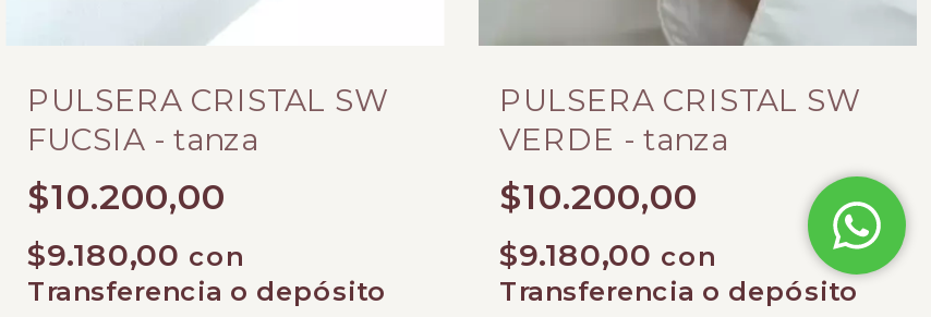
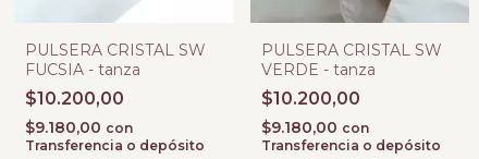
[803,172,910,277] [image] -> none

